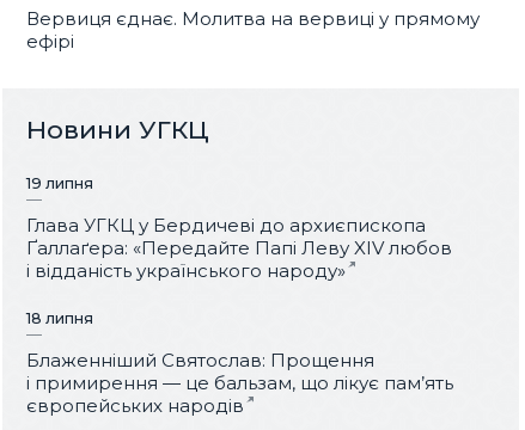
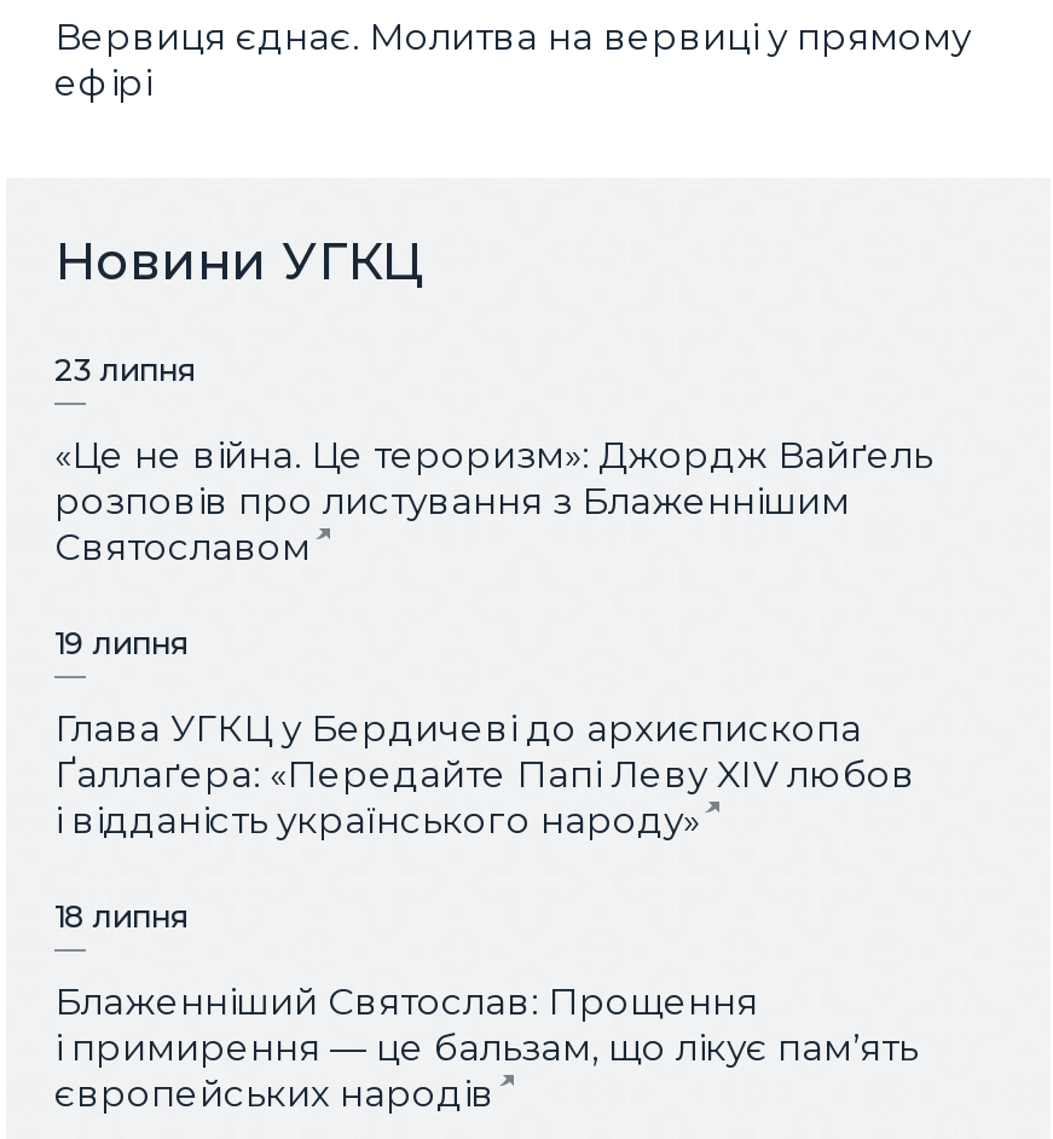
none -> [54,351,932,569] 23 липня | «Це не війна. Це тероризм»: Джордж Вайґель | розповів про листування з Блаженнішим | Святославом

